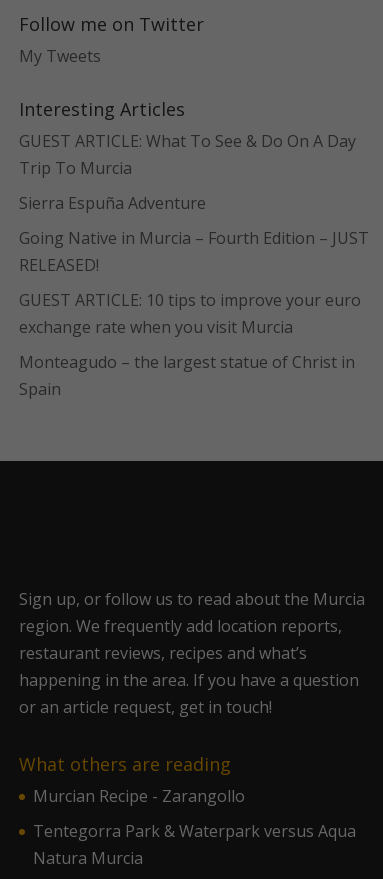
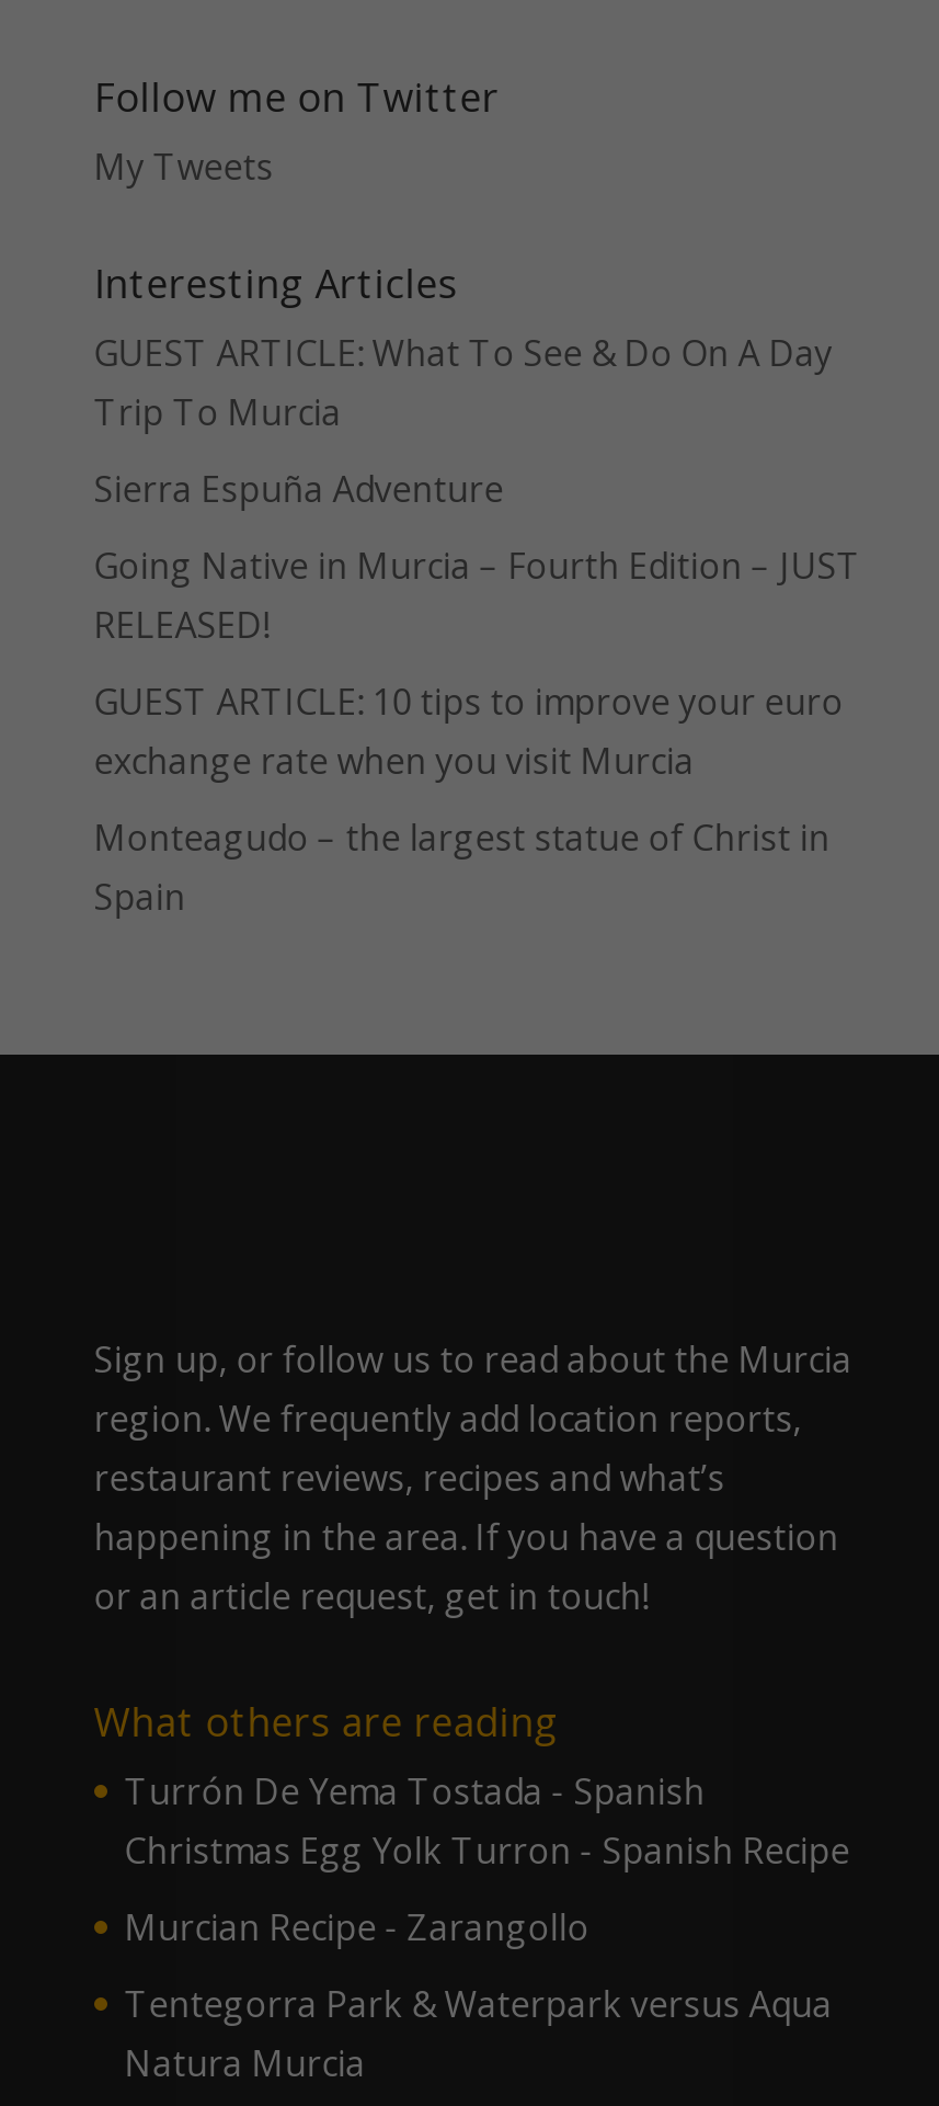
none -> [124,1766,850,1873] Turrón De Yema Tostada - Spanish | Christmas Egg Yolk Turron - Spanish Recipe

